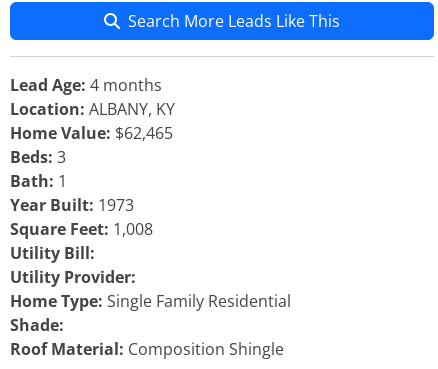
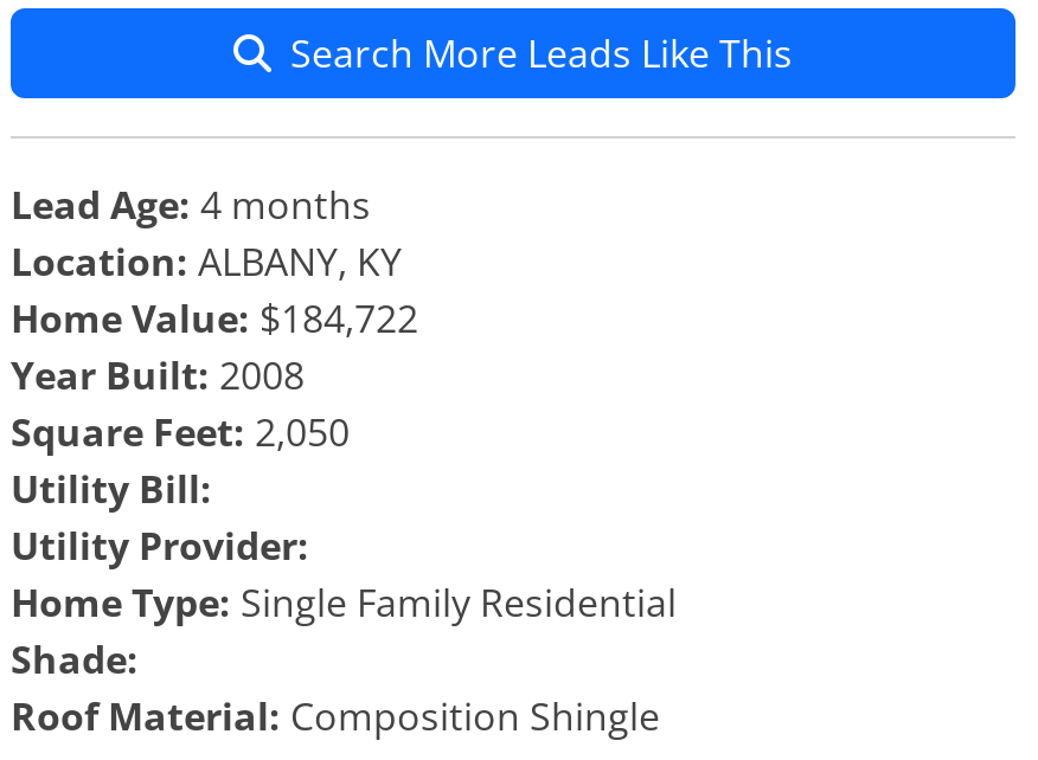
[10,122,173,240] Home Value: $62,465 | Beds: 3 | Bath: 1 | Year Built: 1973 | Square Feet: 1,008 -> [11,292,418,458] Home Value: $184,722 | Year Built: 2008 | Square Feet: 2,050

